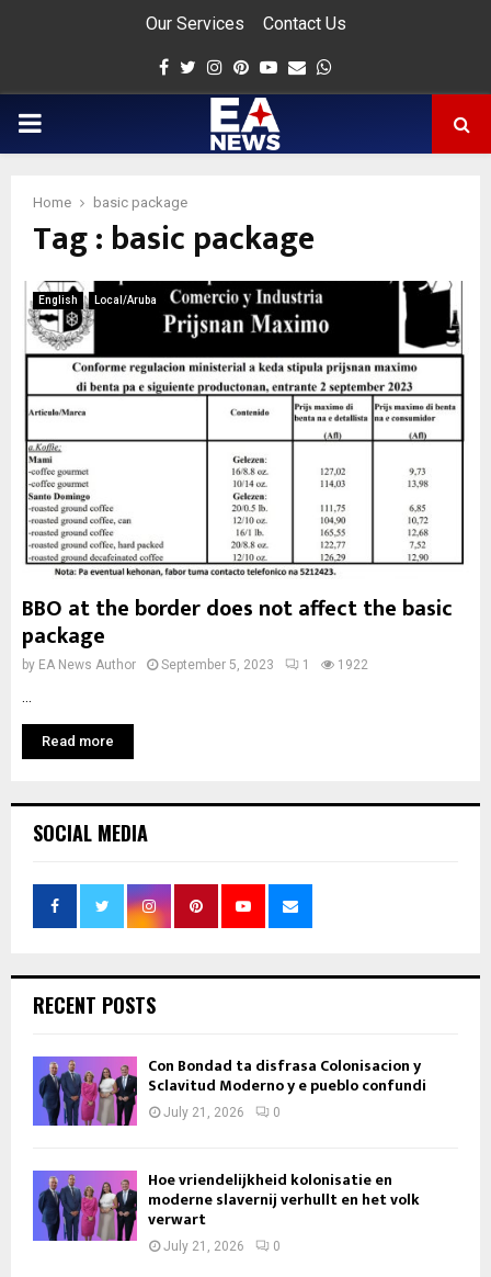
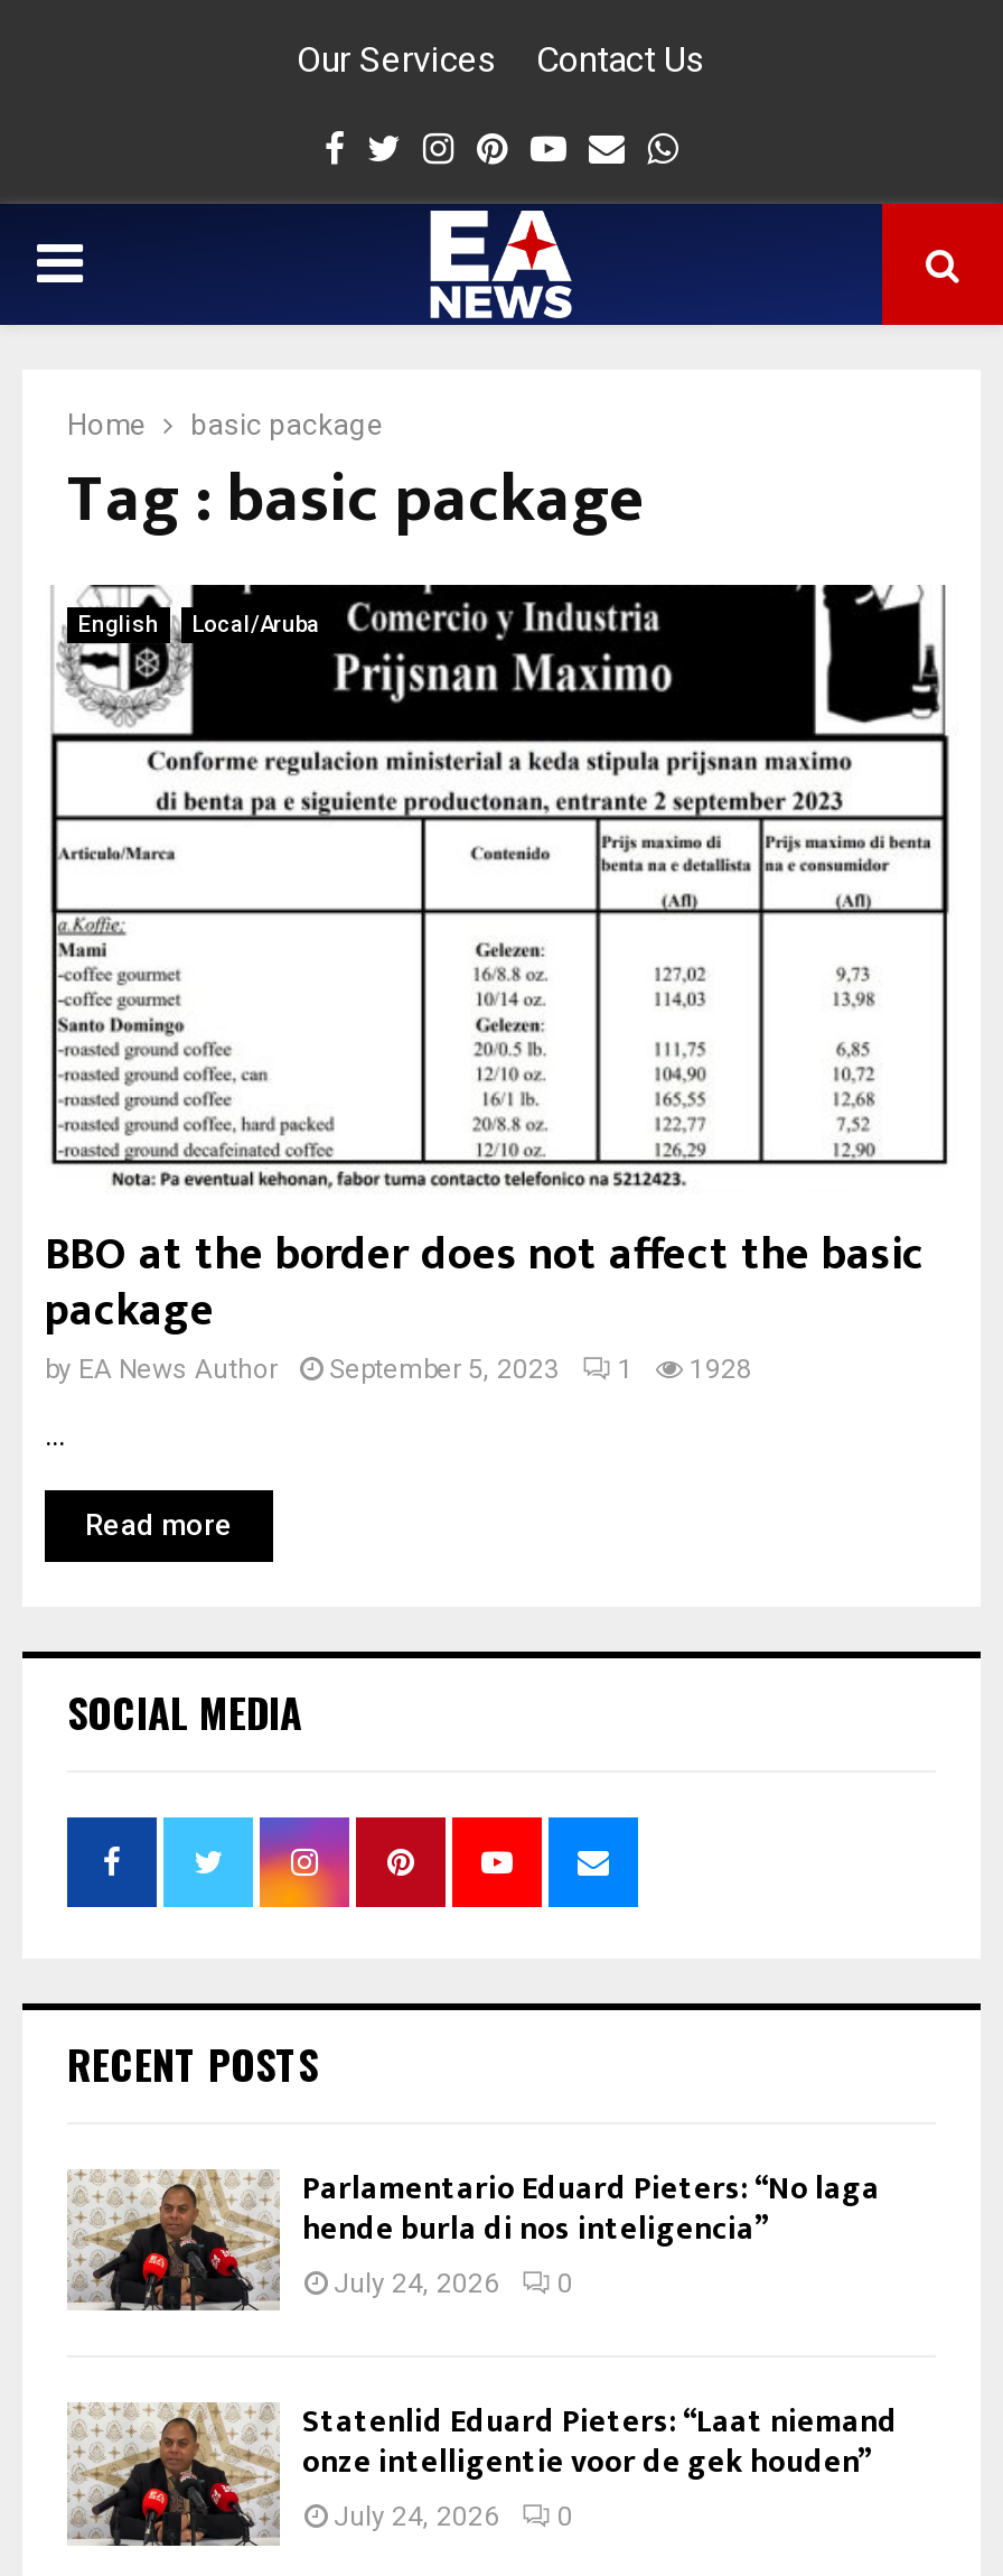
[22,657,368,673] by EA News Author September 5, 2023 1 1922 -> [45,1354,752,1385] by EA News Author September 5, 2023 1 1928
[32,1053,426,1127] [image] | Con Bondad ta disfrasa Colonisacion y | Sclavitud Moderno y e pueblo confundi | July 21, 2026 -> [67,2163,880,2313] [image] | Parlamentario Eduard Pieters: “No laga | hende burla di nos inteligencia” | July 24, 2026
[32,1168,420,1261] [image] | Hoe vriendelijkheid kolonisatie en | moderne slavernij verhullt en het volk | verwart | July 21, 2026 -> [67,2396,898,2548] [image] | Statenlid Eduard Pieters: “Laat niemand | onze intelligentie voor de gek houden” | July 24, 2026

